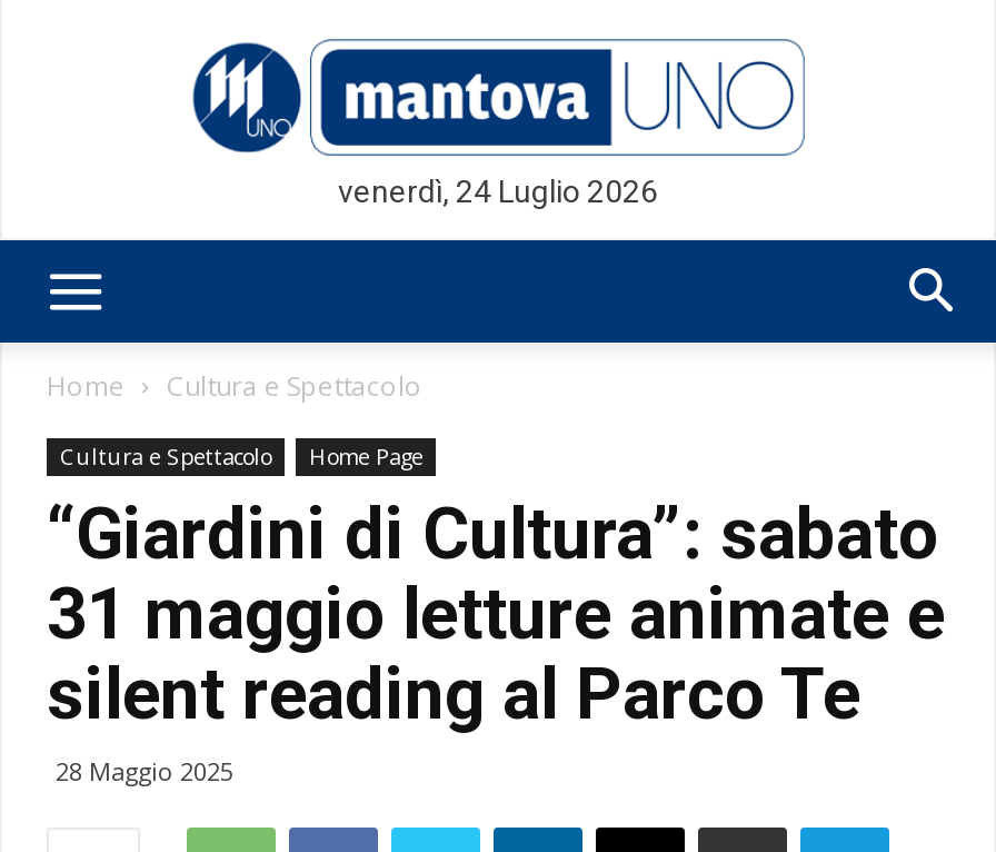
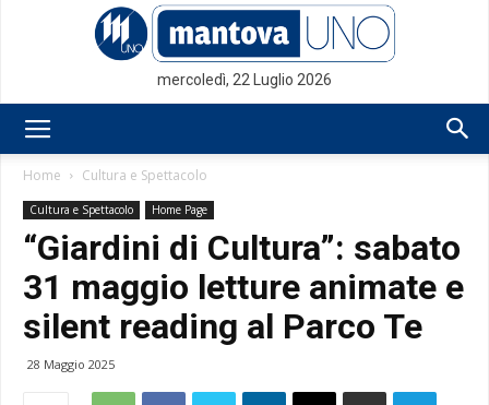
[338,174,658,209] venerdì, 24 Luglio 2026 -> [157,71,332,88] mercoledì, 22 Luglio 2026

